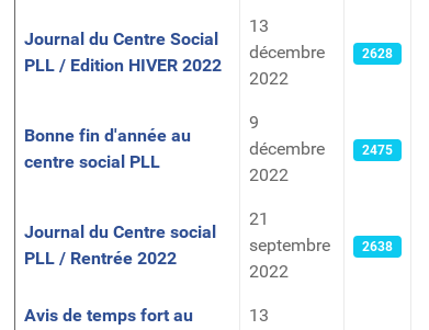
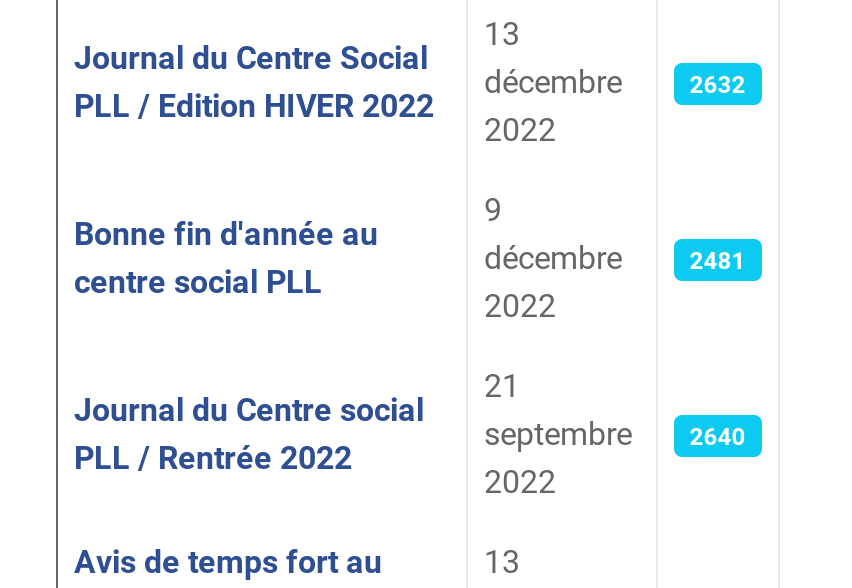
[362,46,393,61] 2628 -> [690,70,746,98] 2632
[362,143,393,158] 2475 -> [690,246,746,274] 2481
[362,239,393,254] 2638 -> [690,422,746,450] 2640

